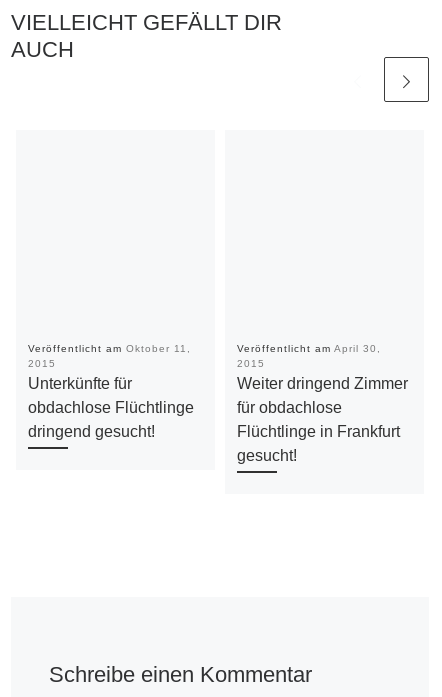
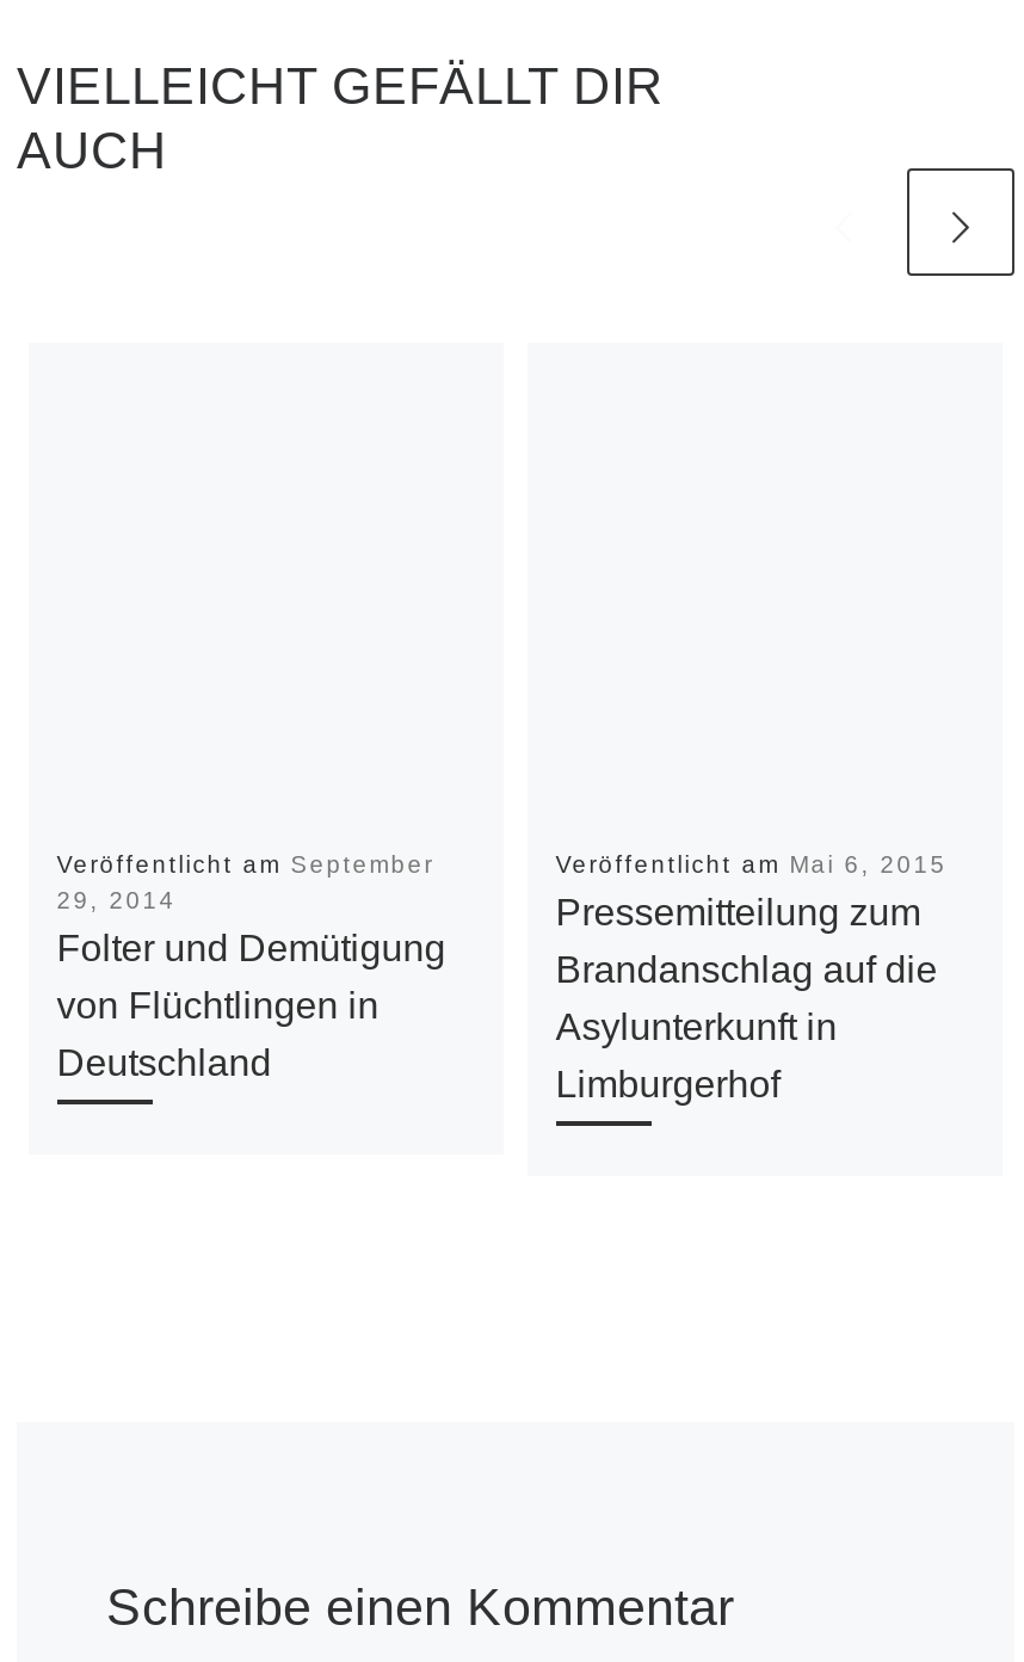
[28,343,194,440] Veröffentlicht am Oktober 11, | 2015 | Unterkünfte für | obdachlose Flüchtlinge | dringend gesucht! -> [57,851,446,1082] Veröffentlicht am September | 29, 2014 | Folter und Demütigung | von Flüchtlingen in | Deutschland
[237,343,408,464] Veröffentlicht am April 30, | 2015 | Weiter dringend Zimmer | für obdachlose | Flüchtlinge in Frankfurt | gesucht! -> [555,851,947,1104] Veröffentlicht am Mai 6, 2015 | Pressemitteilung zum | Brandanschlag auf die | Asylunterkunft in | Limburgerhof

